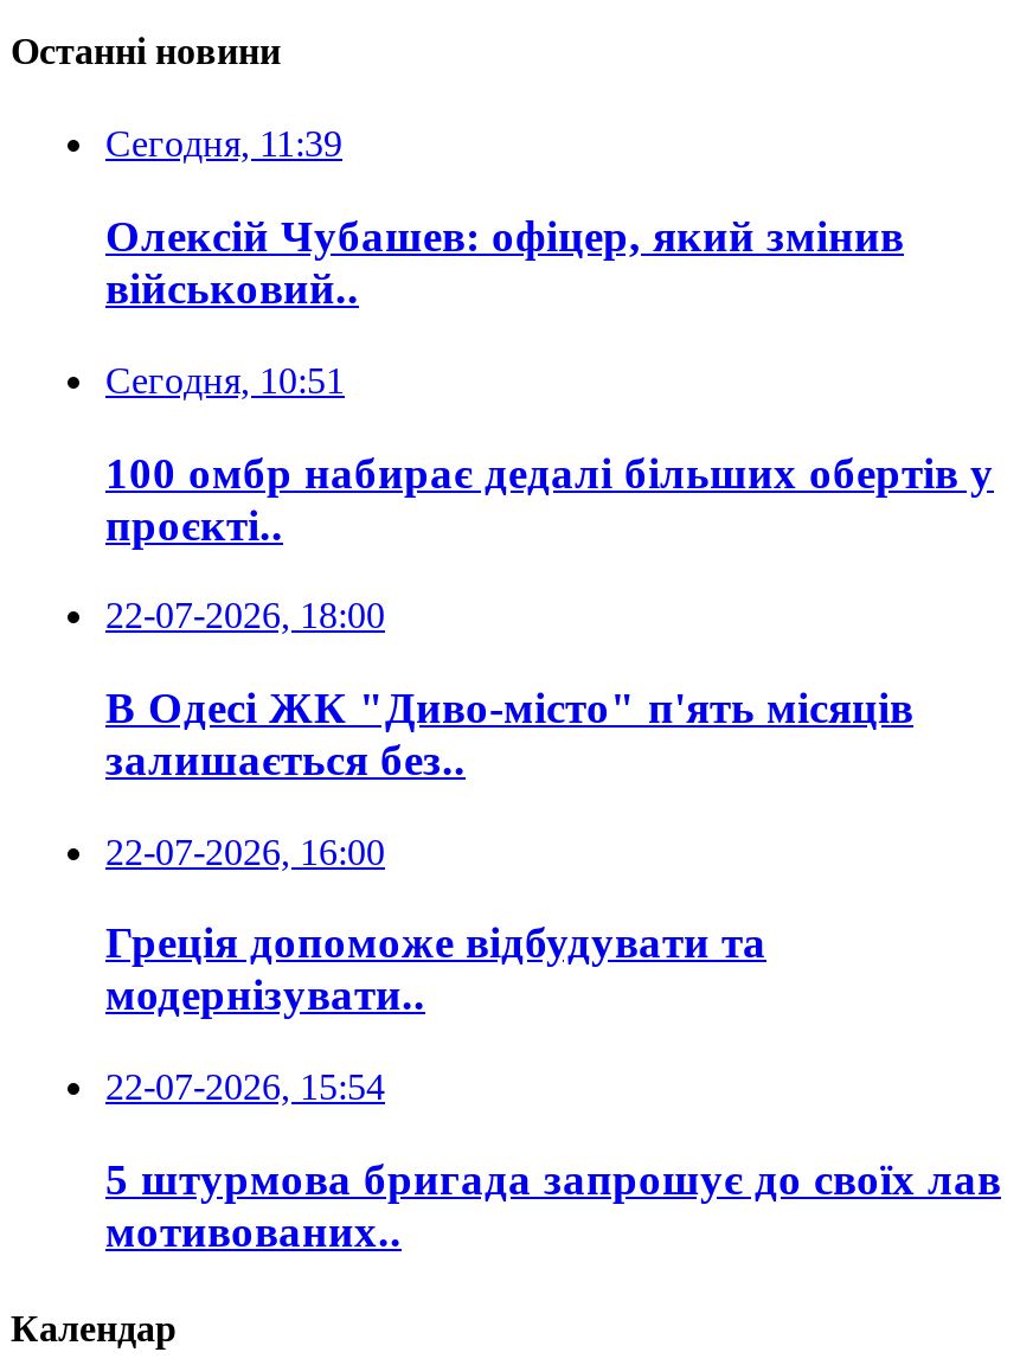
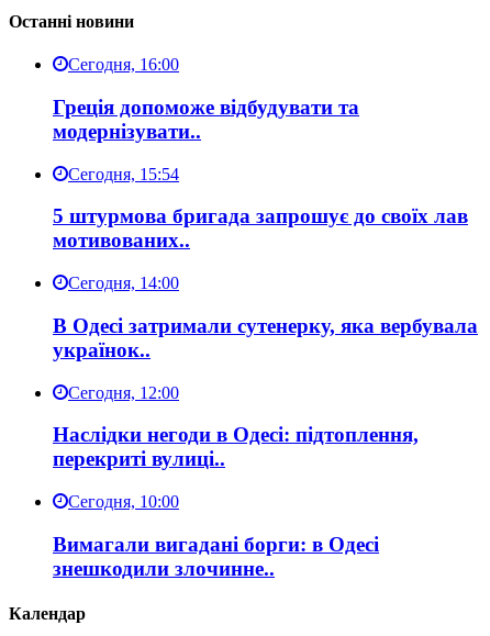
[105,124,994,871] Сегодня, 11:39 | Олексій Чубашев: офіцер, який змінив | військовий.. | Сегодня, 10:51 | 100 омбр набирає дедалі більших обертів у | проєкті.. | 22-07-2026, 18:00 | В Одесі ЖК "Диво-місто" п'ять місяців | залишається без.. | 22-07-2026, 16:00 -> [68,55,179,74] Сегодня, 16:00
moved [105,918,766,1020] -> [53,96,359,143]: Греція допоможе відбудувати та | модернізувати..
[105,1066,385,1107] 22-07-2026, 15:54 -> [68,164,179,183] Сегодня, 15:54
moved [105,1153,1001,1255] -> [53,205,468,252]: 5 штурмова бригада запрошує до своїх лав | мотивованих..
none -> [53,274,478,580] Сегодня, 14:00 | В Одесі затримали сутенерку, яка вербувала | українок.. | Сегодня, 12:00 | Наслідки негоди в Одесі: підтоплення, | перекриті вулиці.. | Сегодня, 10:00 | Вимагали вигадані борги: в Одесі | знешкодили злочинне..

